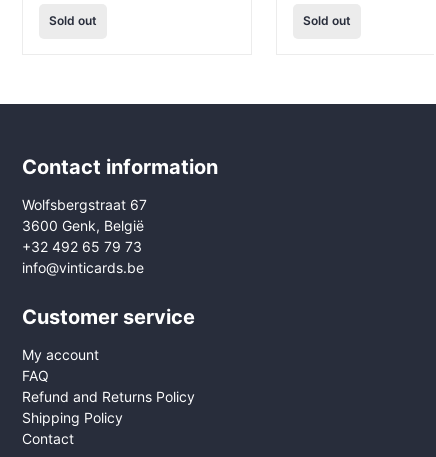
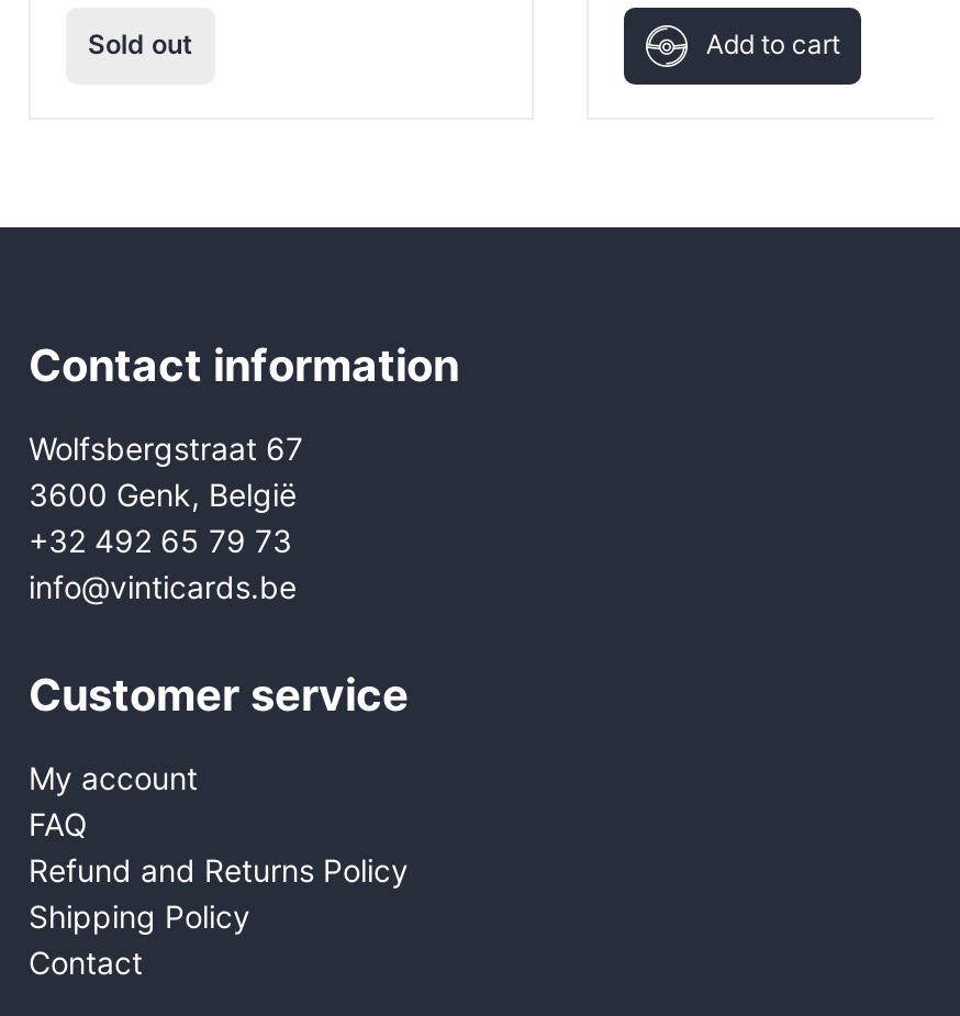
[303,13,351,28] Sold out -> [706,28,840,61] Add to cart

